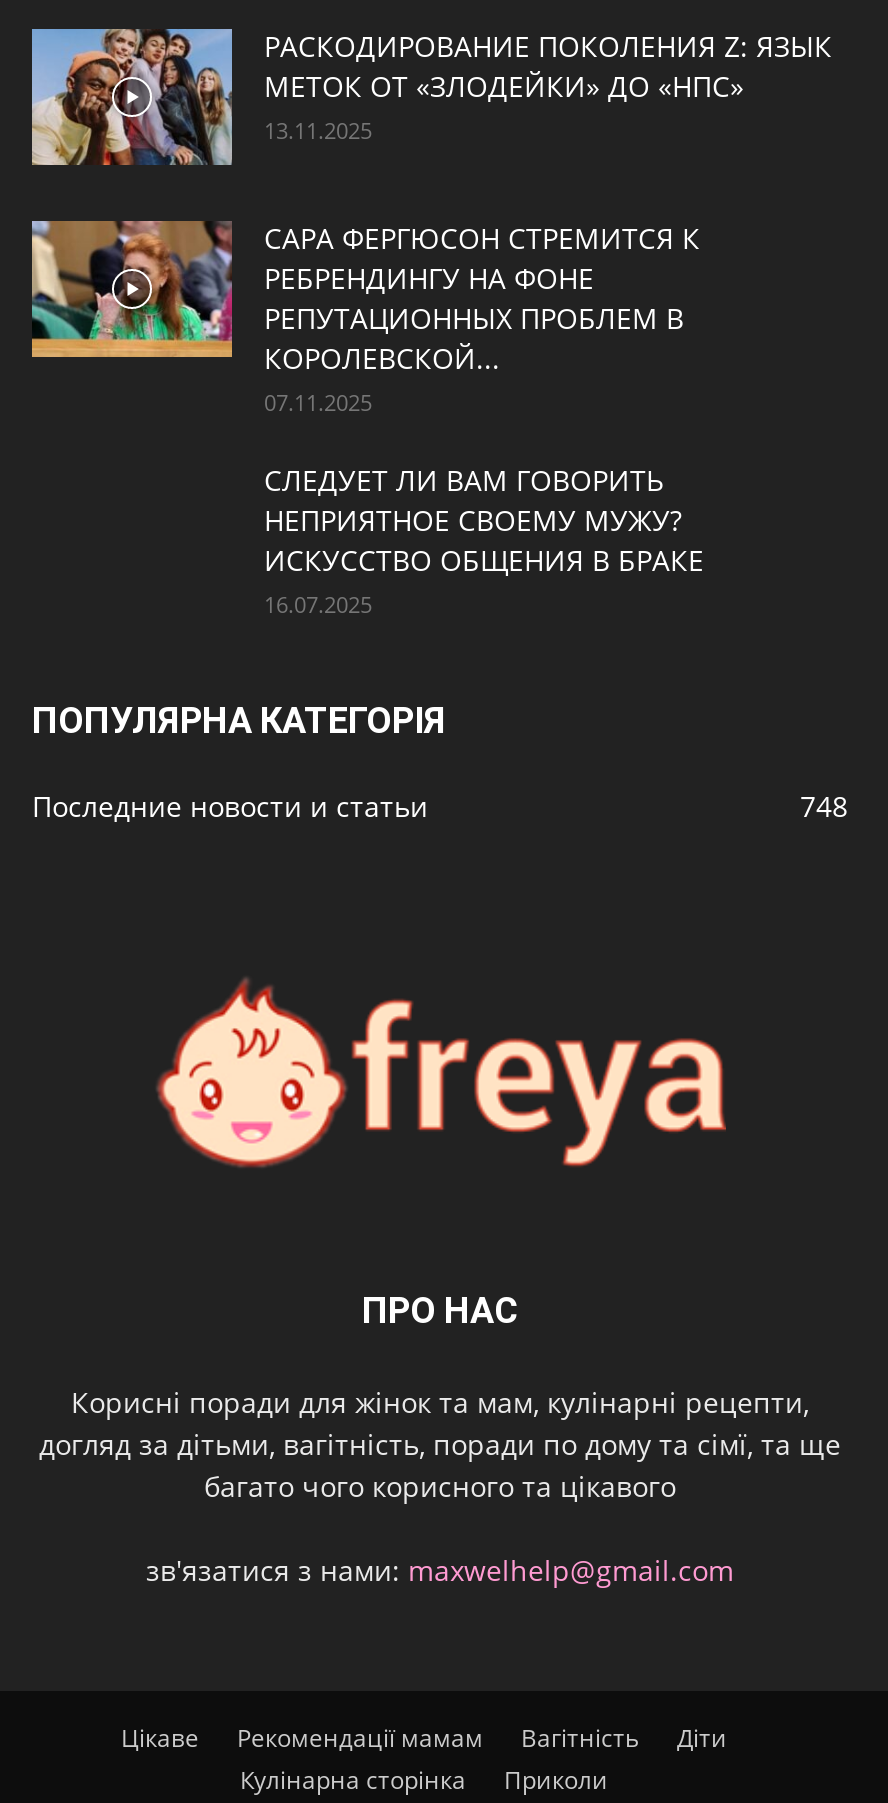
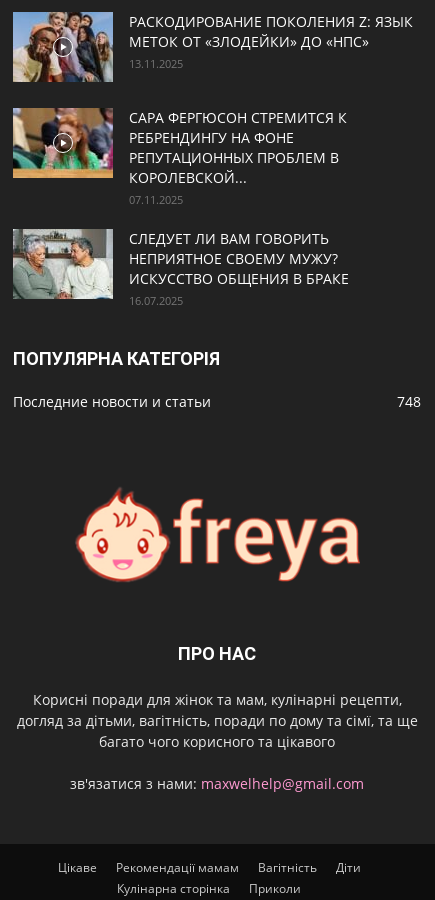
none -> [12,228,114,300] [image]

